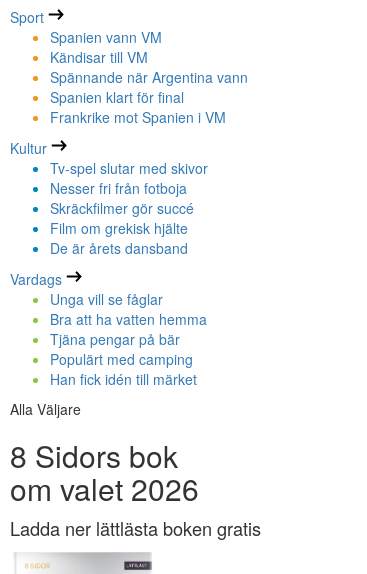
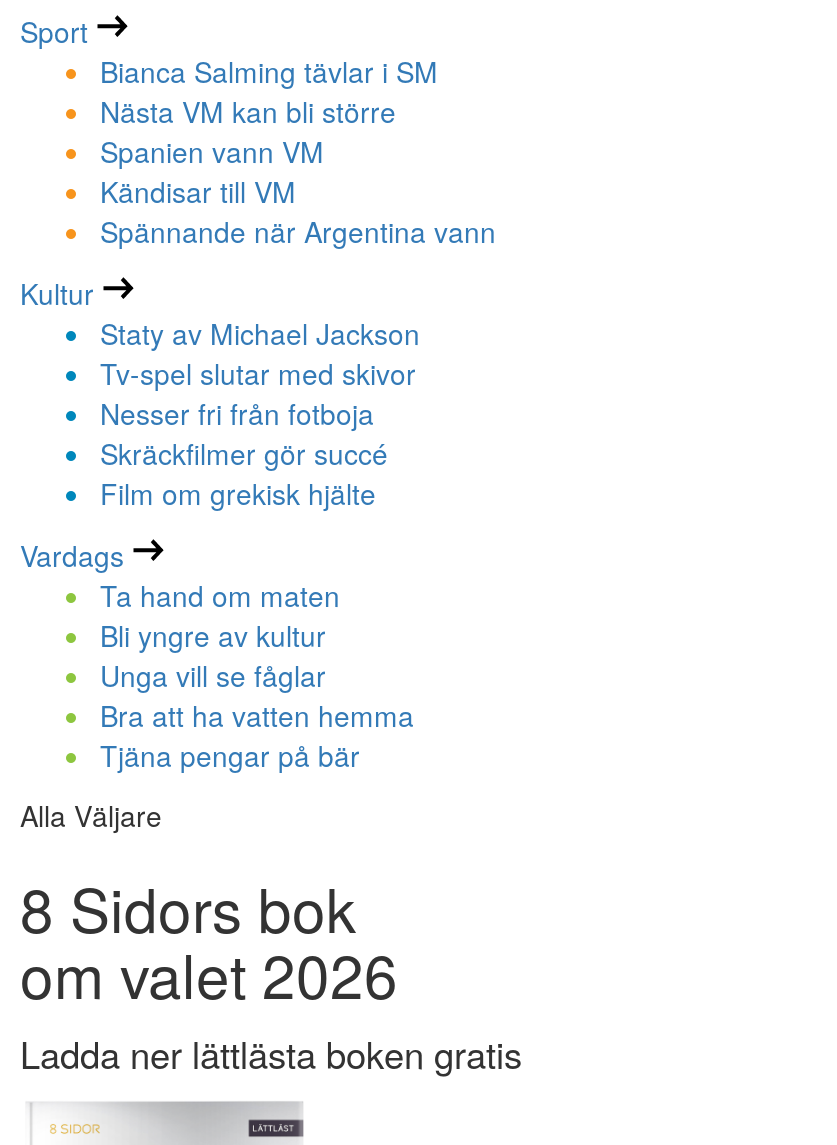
none -> [100,51,438,131] Bianca Salming tävlar i SM | Nästa VM kan bli större
moved [50,27,248,87] -> [100,131,496,251]: Spanien vann VM | Kändisar till VM | Spännande när Argentina vann
[50,87,226,127] Spanien klart för final | Frankrike mot Spanien i VM -> none
none -> [100,313,420,353] Staty av Michael Jackson
moved [50,158,208,238] -> [100,353,416,513]: Tv-spel slutar med skivor | Nesser fri från fotboja | Skräckfilmer gör succé | Film om grekisk hjälte
[50,238,188,258] De är årets dansband -> none
none -> [100,575,340,655] Ta hand om maten | Bli yngre av kultur
moved [50,289,207,349] -> [100,655,414,775]: Unga vill se fåglar | Bra att ha vatten hemma | Tjäna pengar på bär
[50,349,197,389] Populärt med camping | Han fick idén till märket -> none

